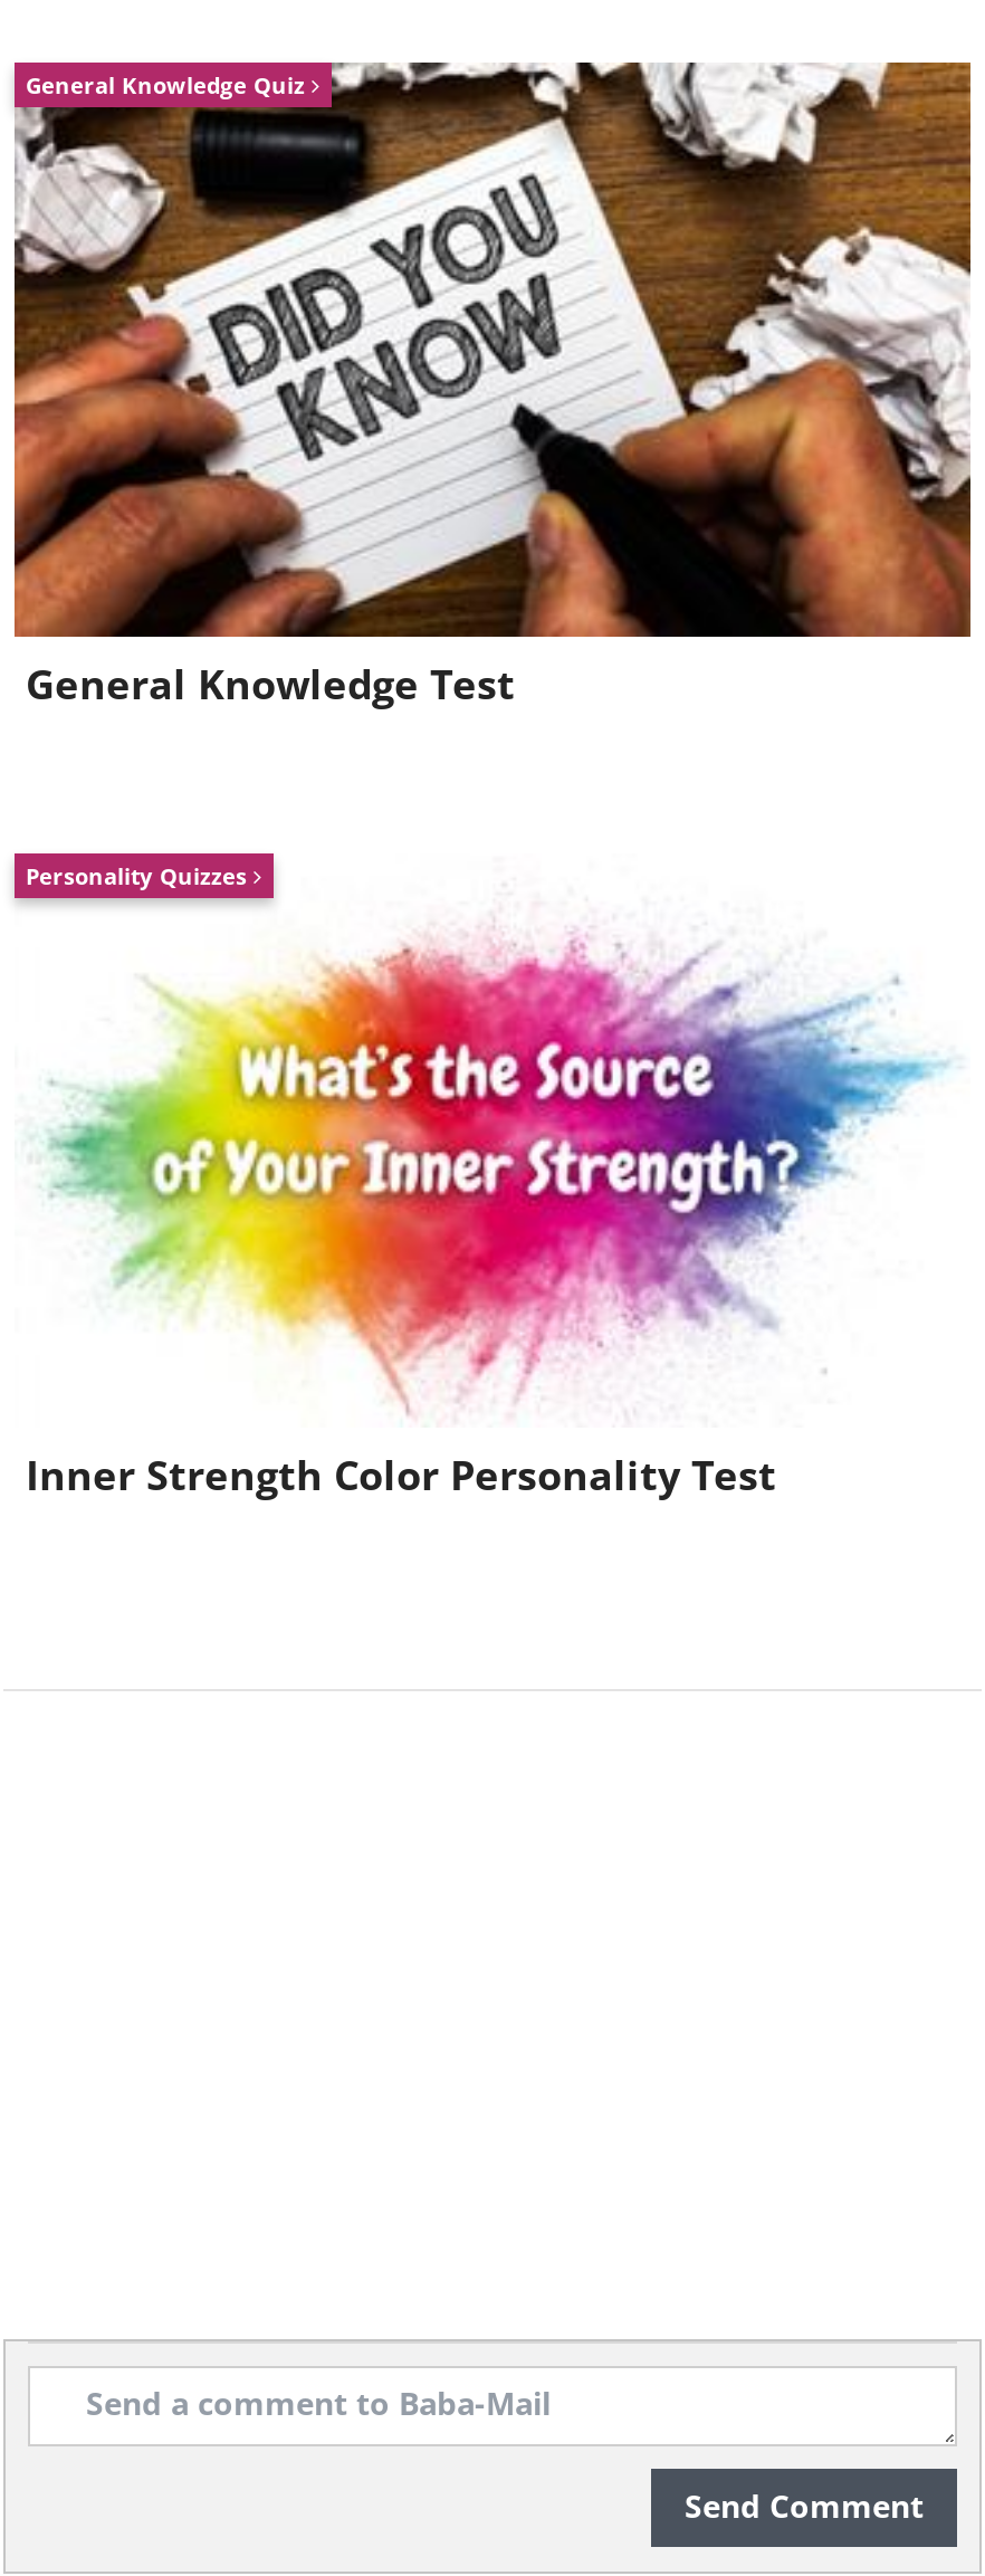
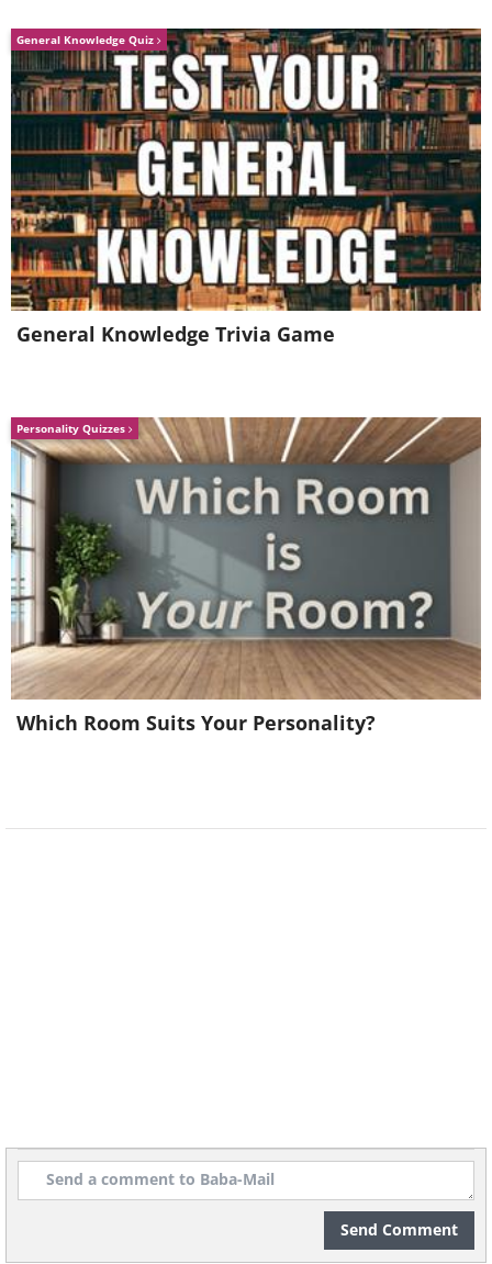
[12,60,973,710] [image] | General Knowledge Test -> [10,27,482,347] [image] | General Knowledge Trivia Game
[15,853,970,1500] [image] | Inner Strength Color Personality Test -> [10,416,482,735] [image] | Which Room Suits Your Personality?

